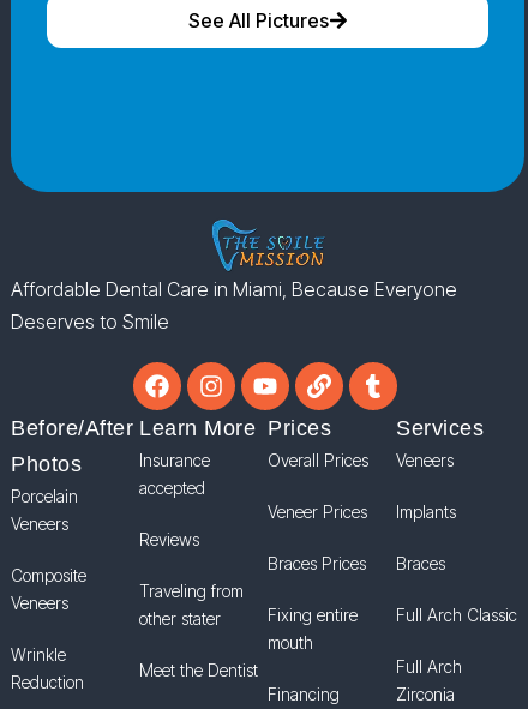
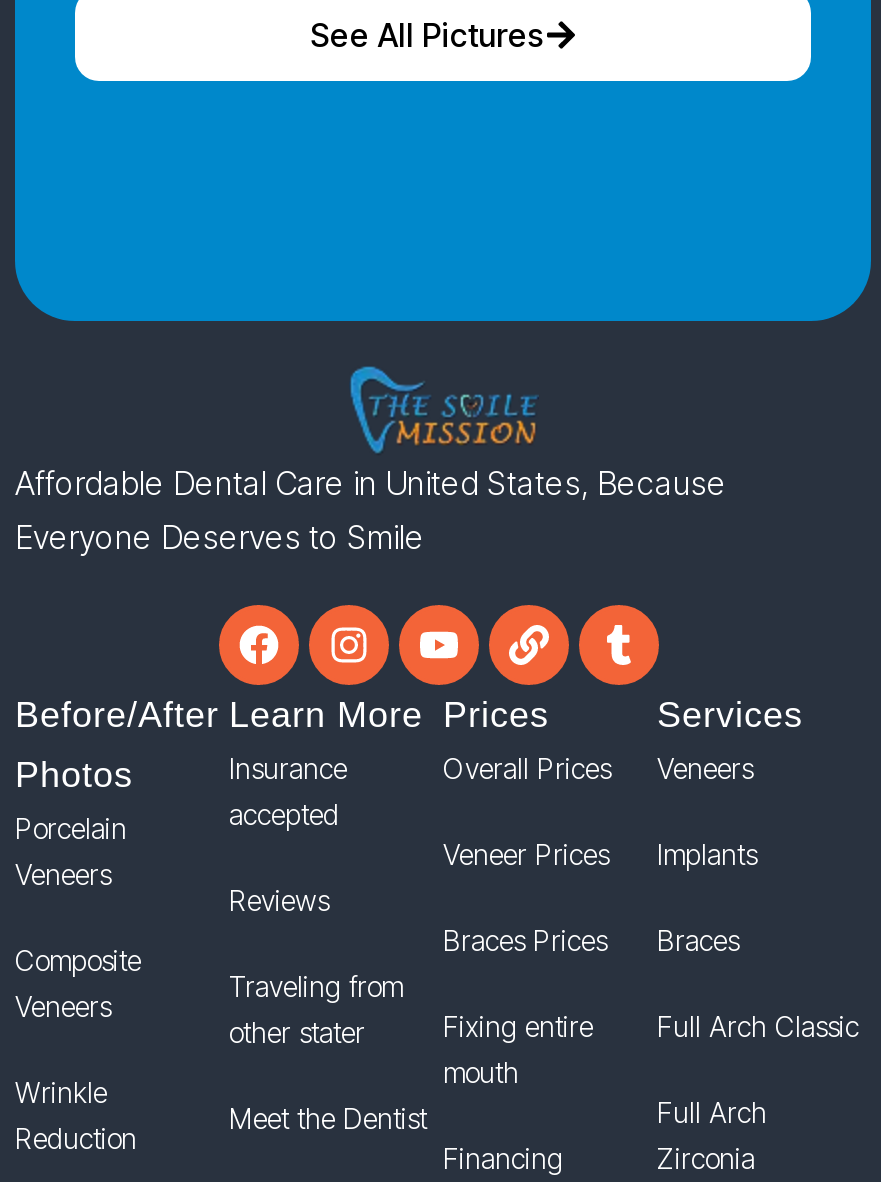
[11,277,457,334] Affordable Dental Care in Miami, Because Everyone | Deserves to Smile -> [15,463,727,557] Affordable Dental Care in United States, Because | Everyone Deserves to Smile

